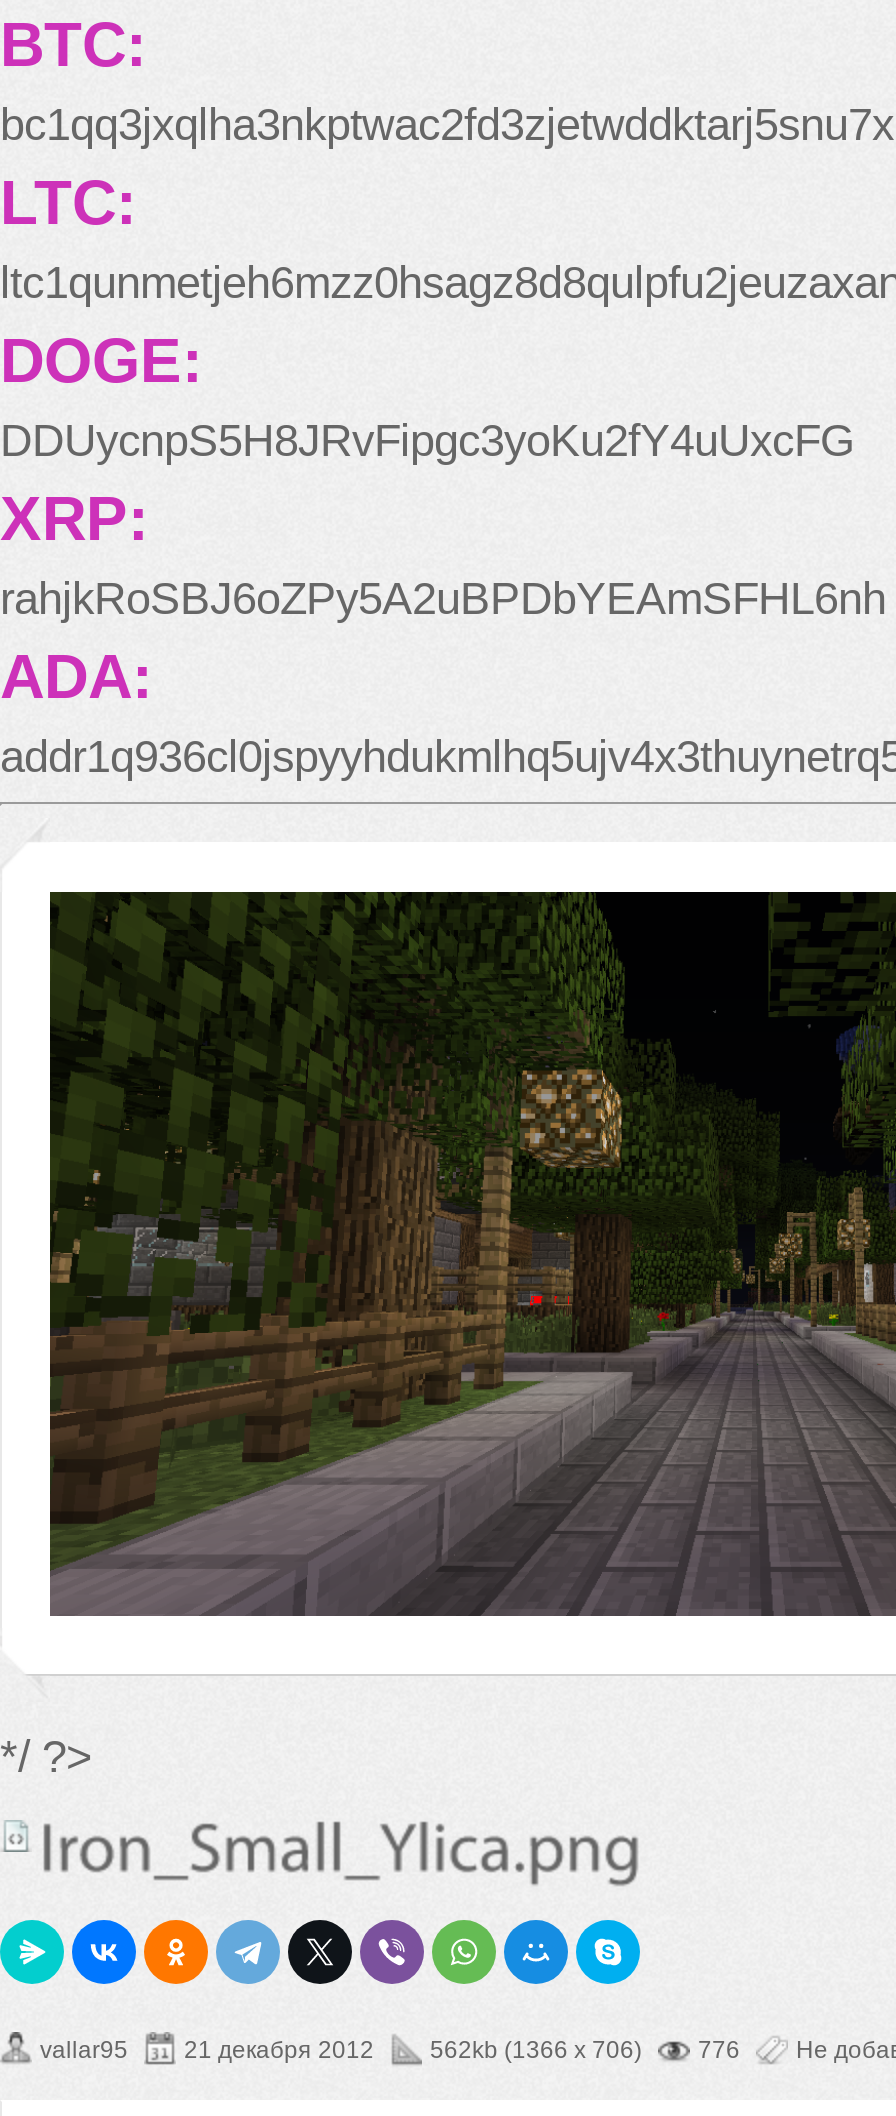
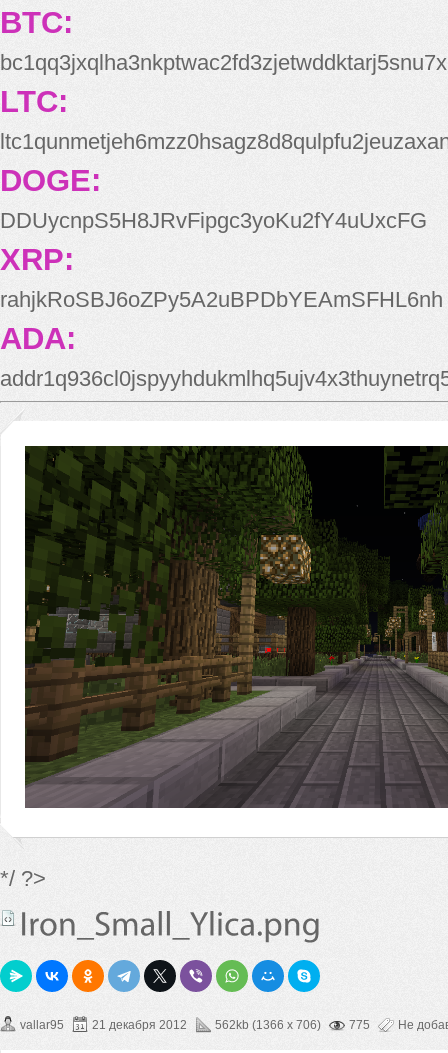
[698,2035,740,2063] 776 -> [349,1018,370,1032] 775

